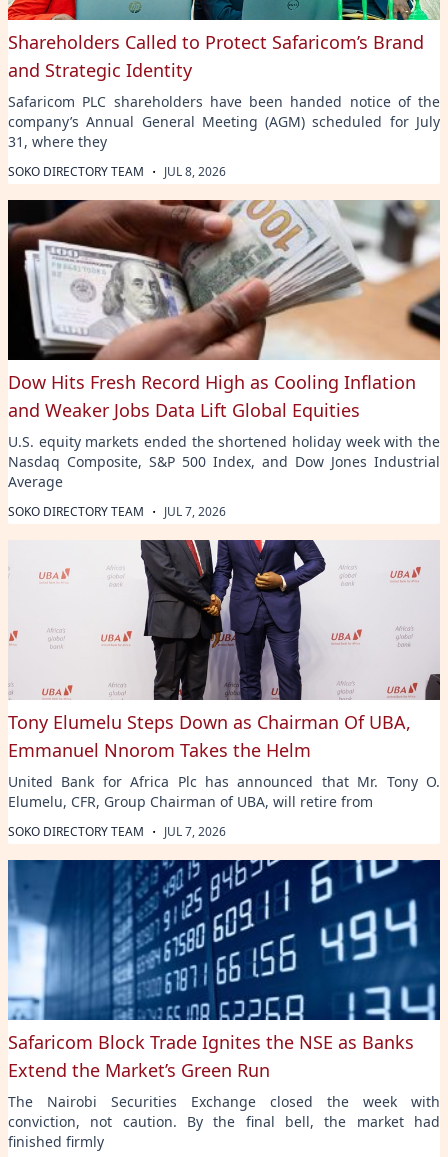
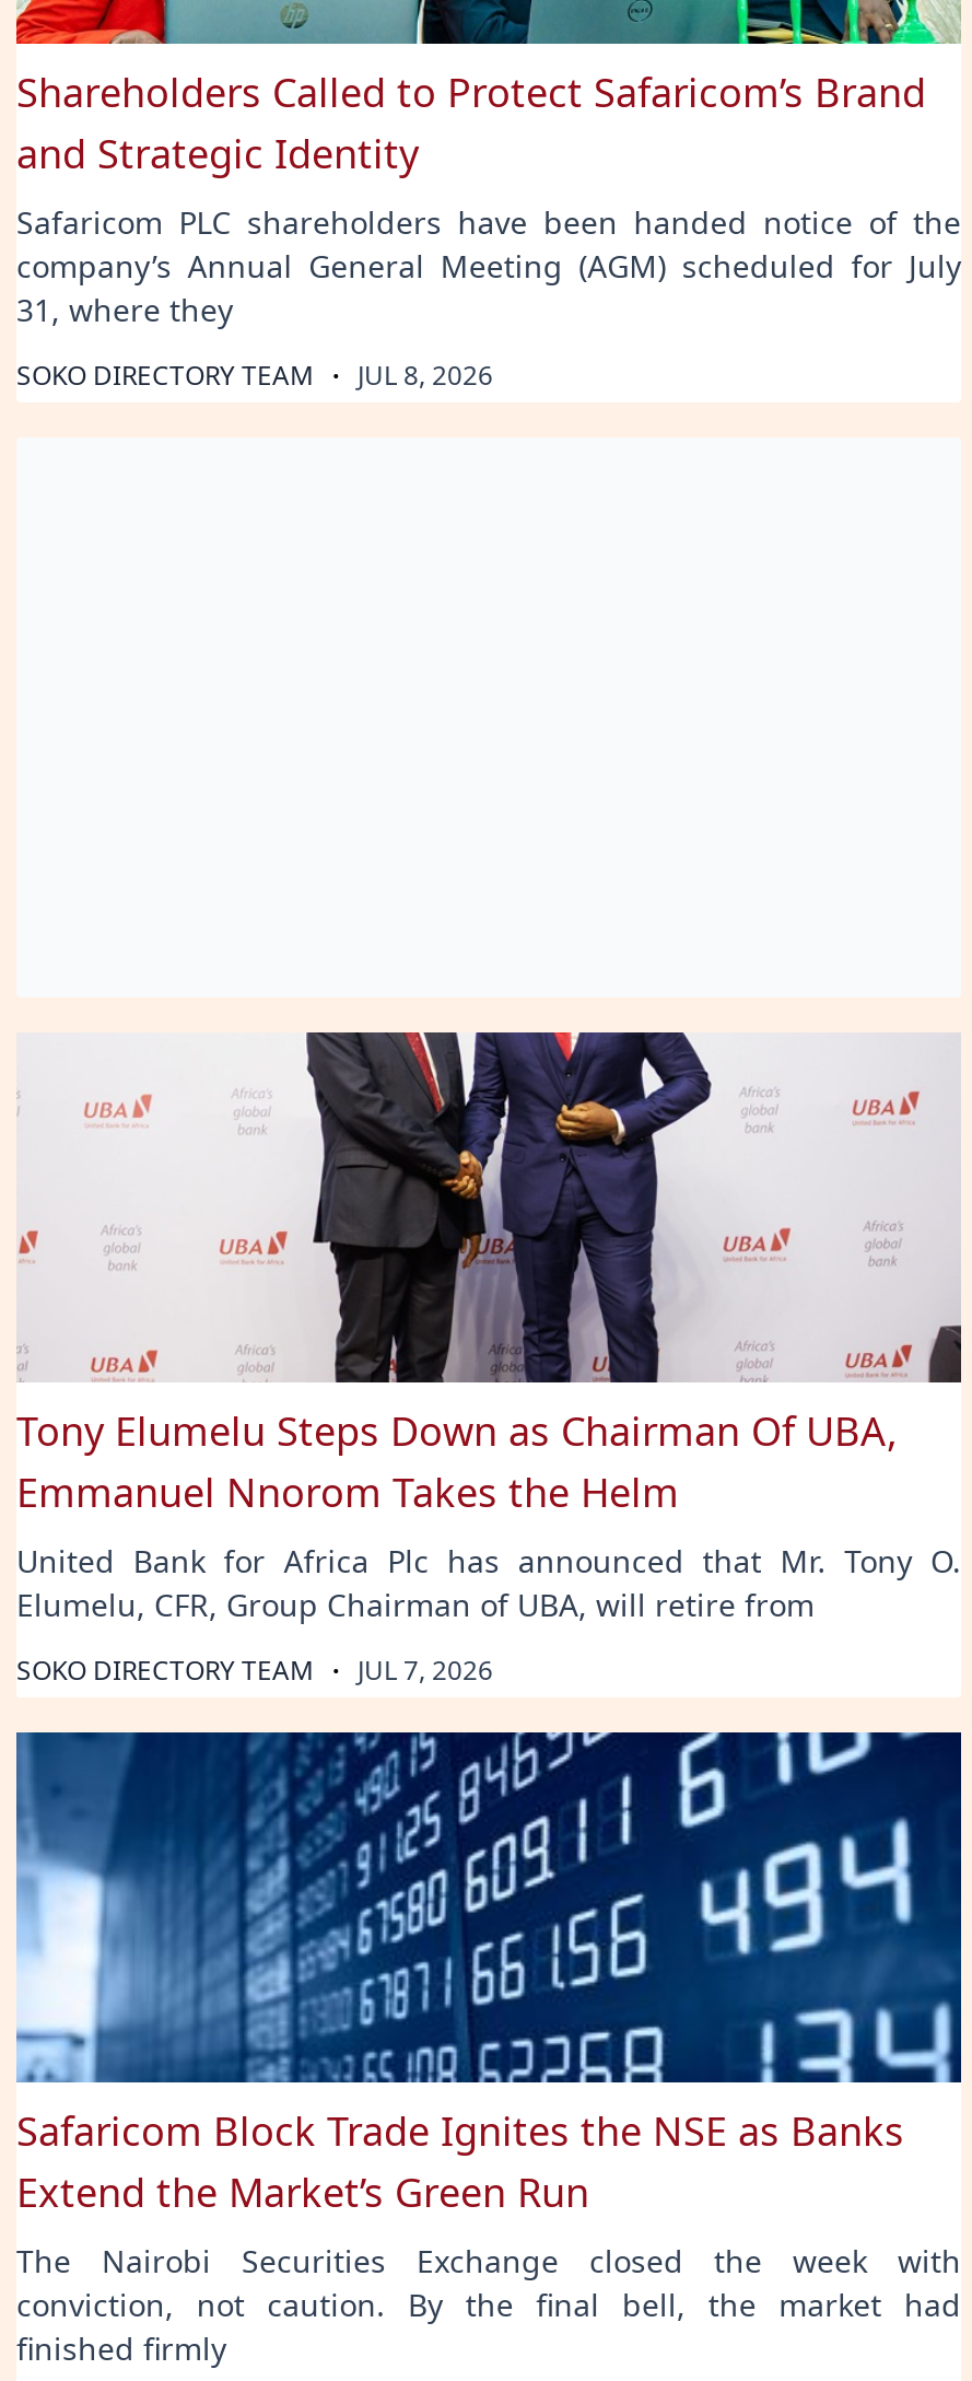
[7,199,441,523] [image] | Dow Hits Fresh Record High as Cooling Inflation | and Weaker Jobs Data Lift Global Equities | U.S. equity markets ended the shortened holiday week with the | Nasdaq Composite, S&P 500 Index, and Dow Jones Industrial | Average | SOKO DIRECTORY TEAM · JUL 7, 2026 -> none

